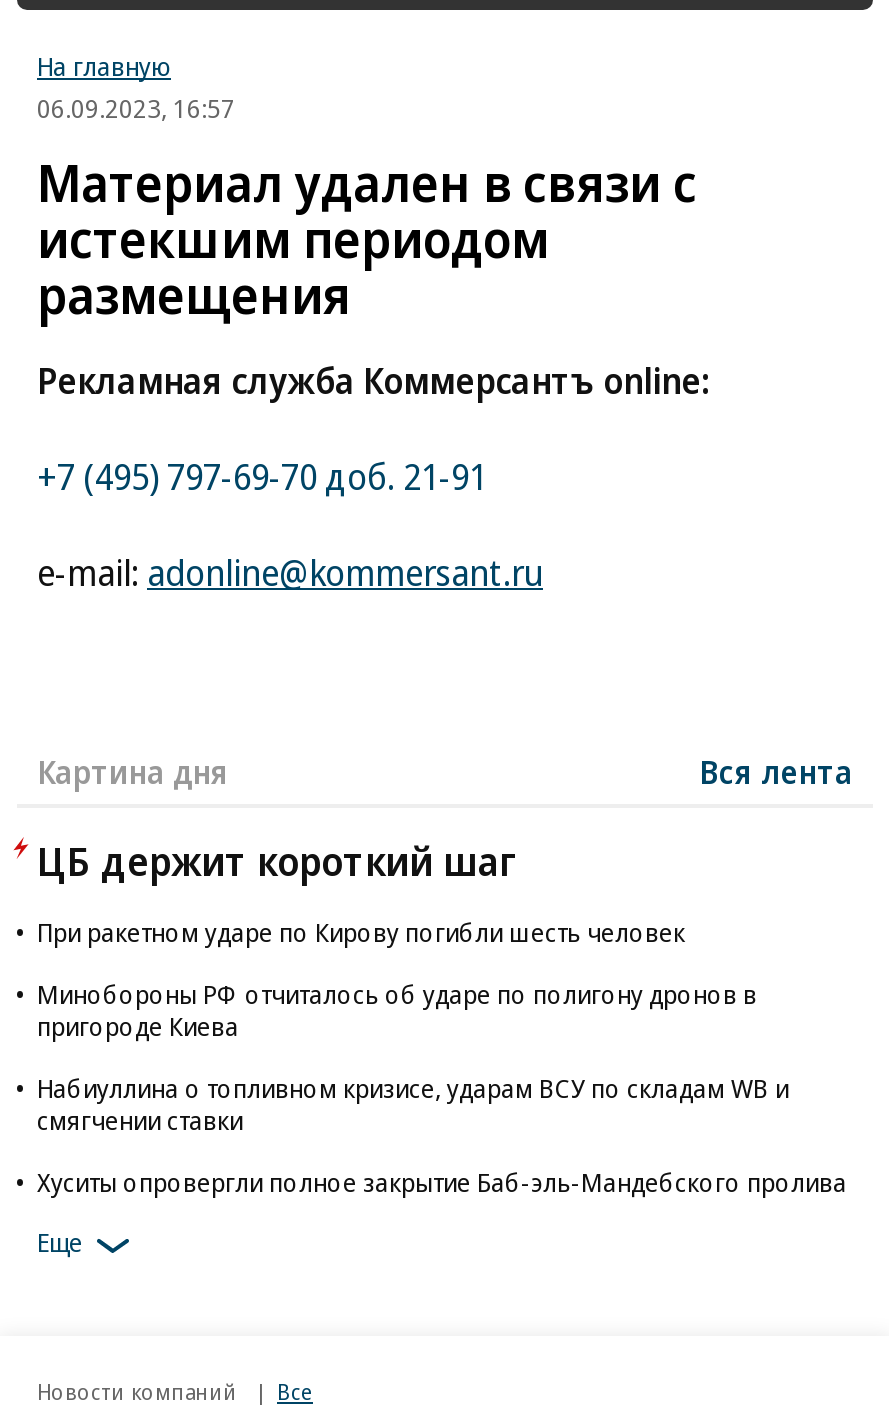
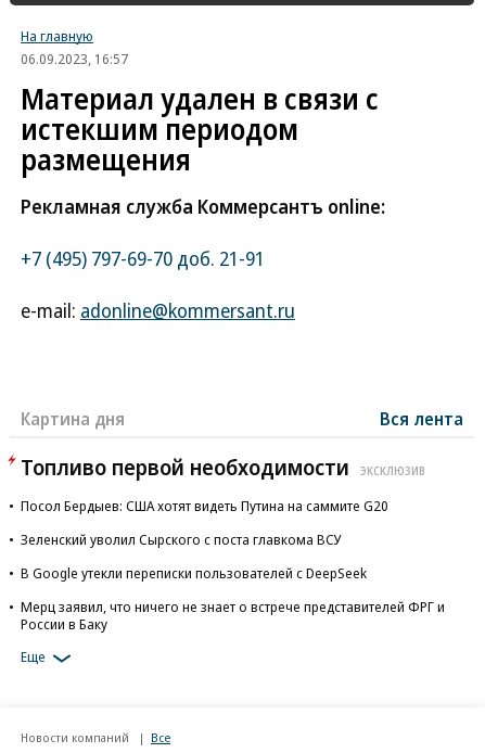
[37,834,515,888] ЦБ держит короткий шаг -> [21,452,425,482] Топливо первой необходимости | ЭКСКЛЮЗИВ
[37,914,685,950] При ракетном ударе по Кирову погибли шесть человек -> [21,496,388,515] Посол Бердыев: США хотят видеть Путина на саммите G20
[37,976,757,1044] Минобороны РФ отчиталось об ударе по полигону дронов в | пригороде Киева -> [21,529,342,549] Зеленский уволил Сырского с поста главкома ВСУ
[37,1070,789,1138] Набиуллина о топливном кризисе, ударам ВСУ по складам WB и | смягчении ставки -> [21,563,367,583] В Google утекли переписки пользователей с DeepSeek
[37,1164,847,1200] Хуситы опровергли полное закрытие Баб-эль-Мандебского пролива -> [21,597,445,634] Мерц заявил, что ничего не знает о встрече представителей ФРГ и | России в Баку

